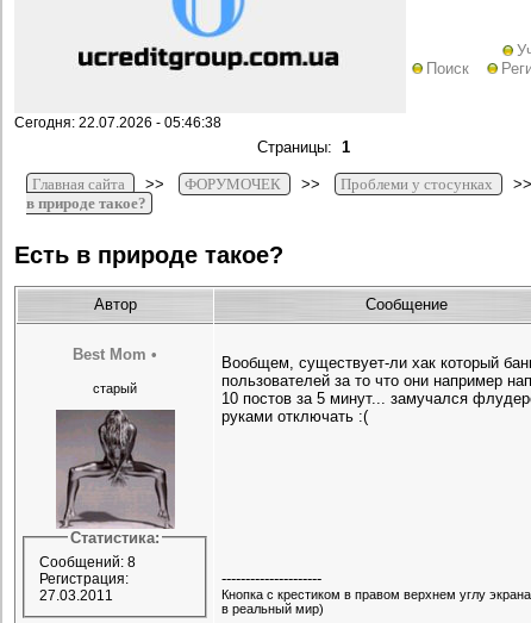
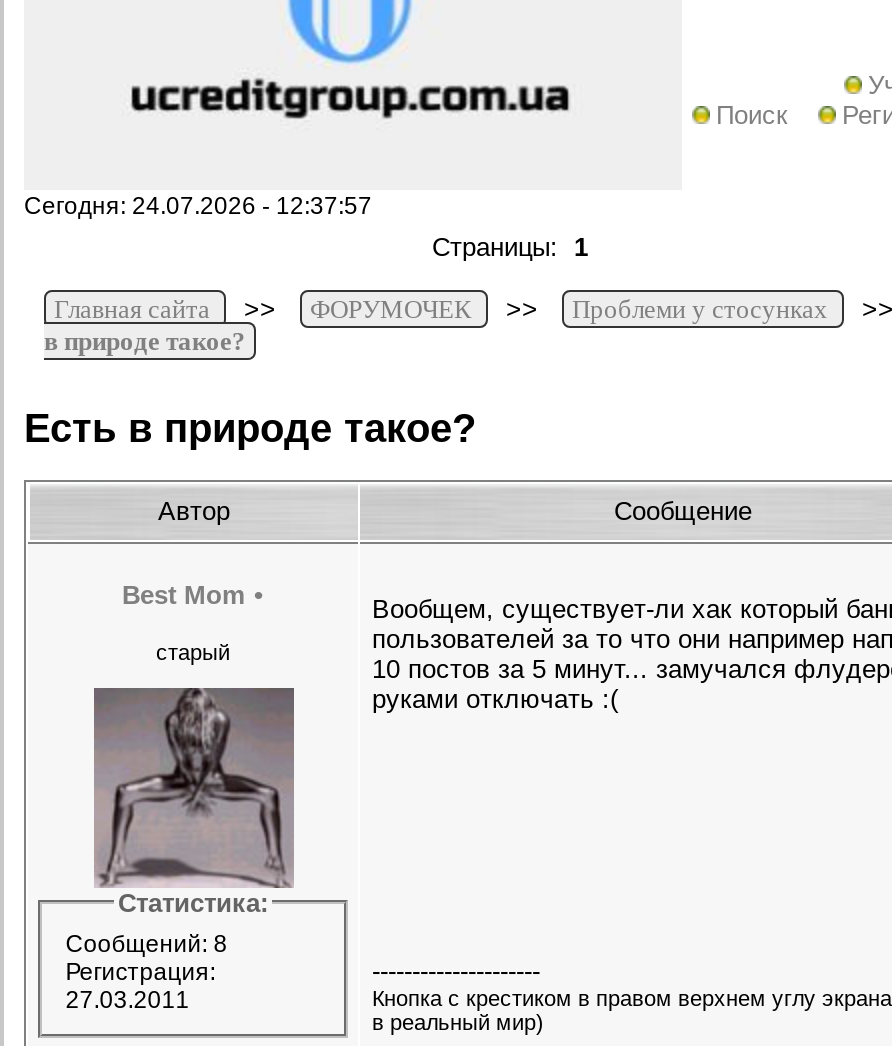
[14,114,221,131] Сегодня: 22.07.2026 - 05:46:38 -> [24,192,372,220] Сегодня: 24.07.2026 - 12:37:57

